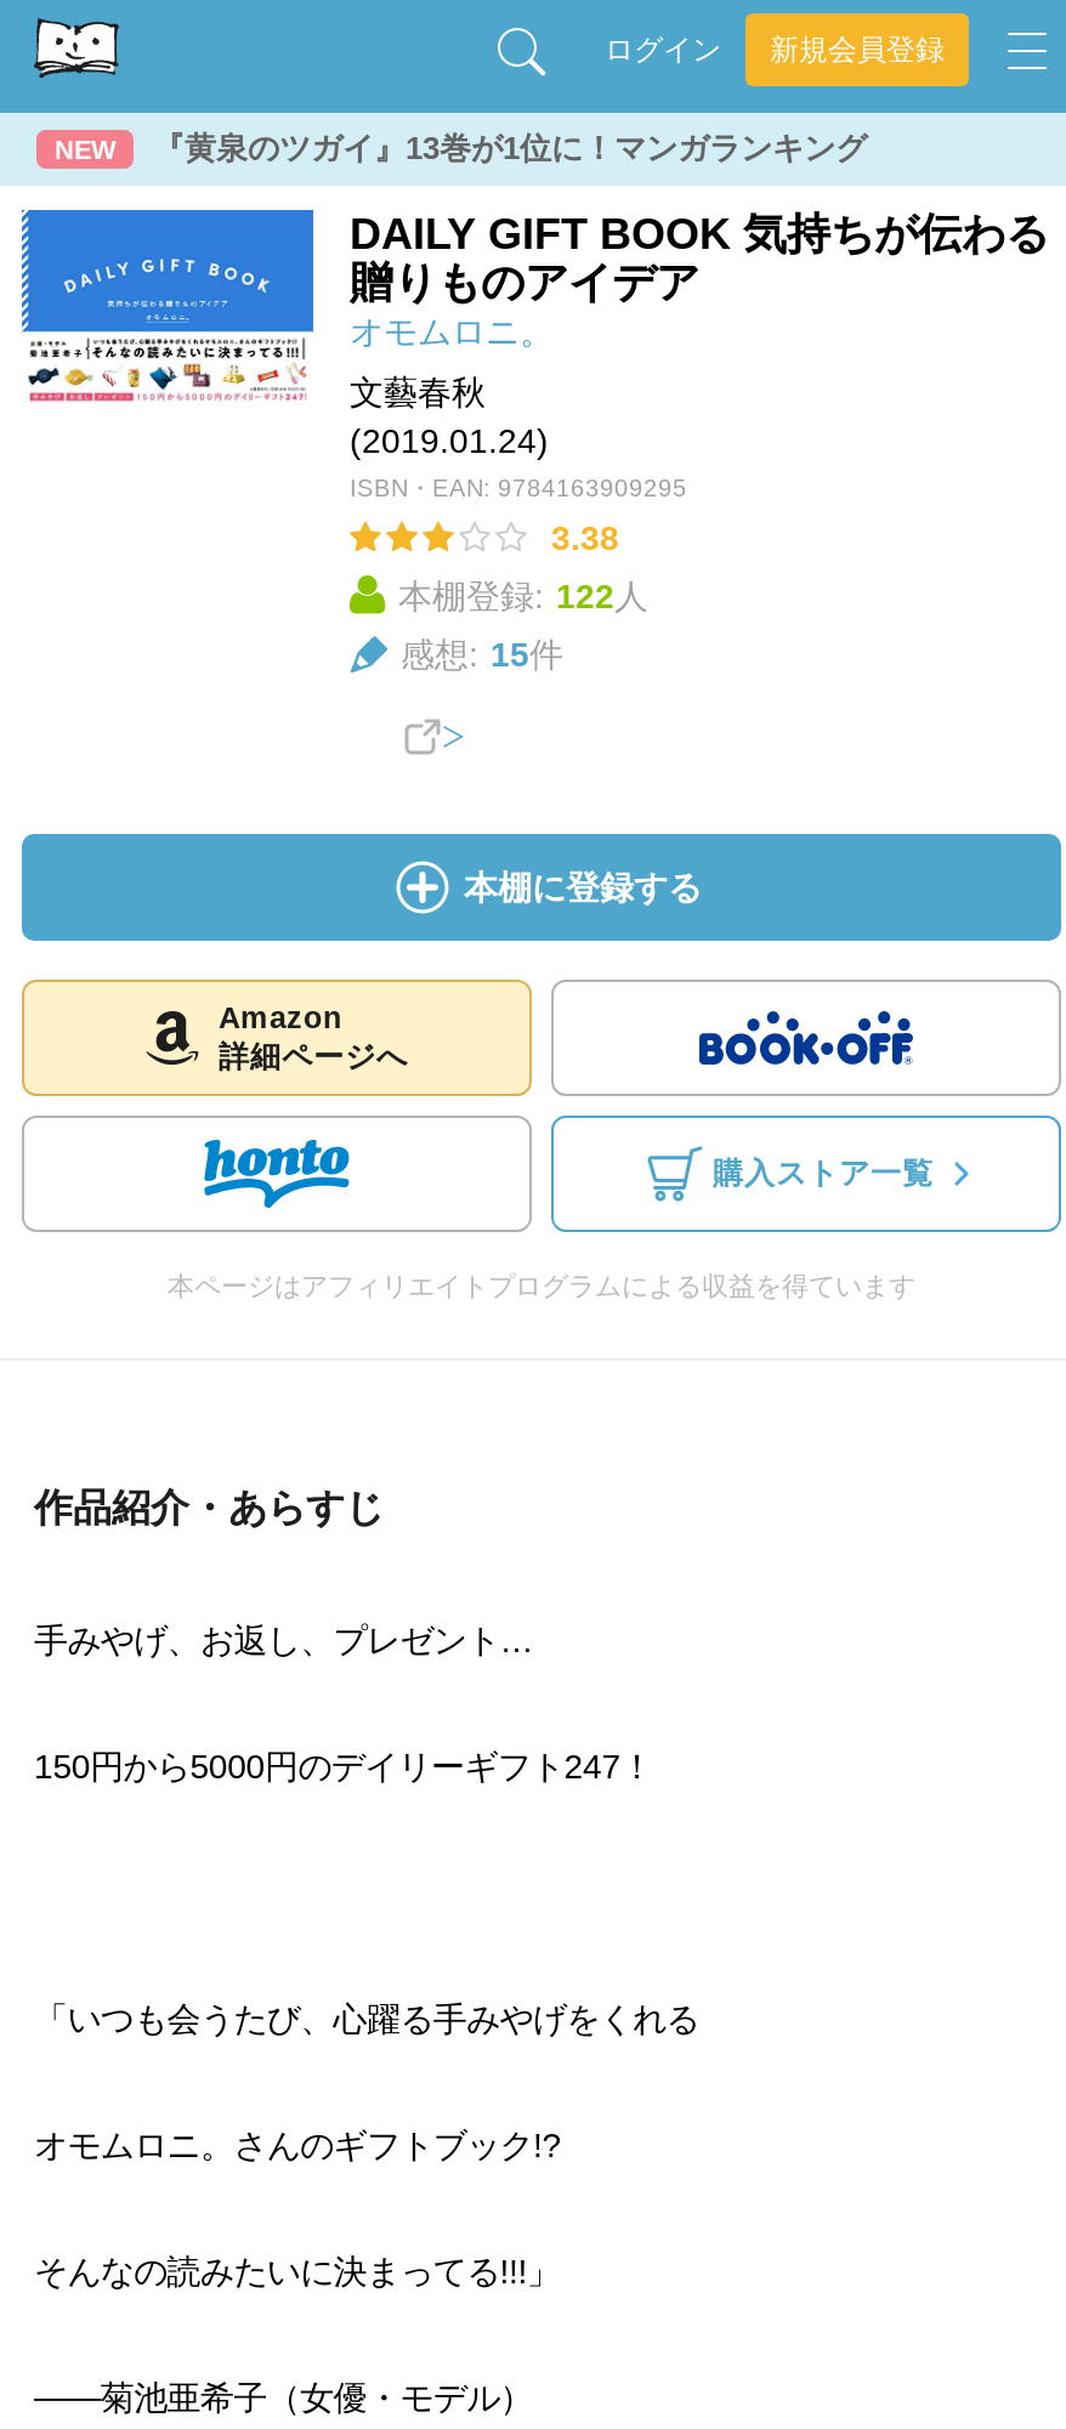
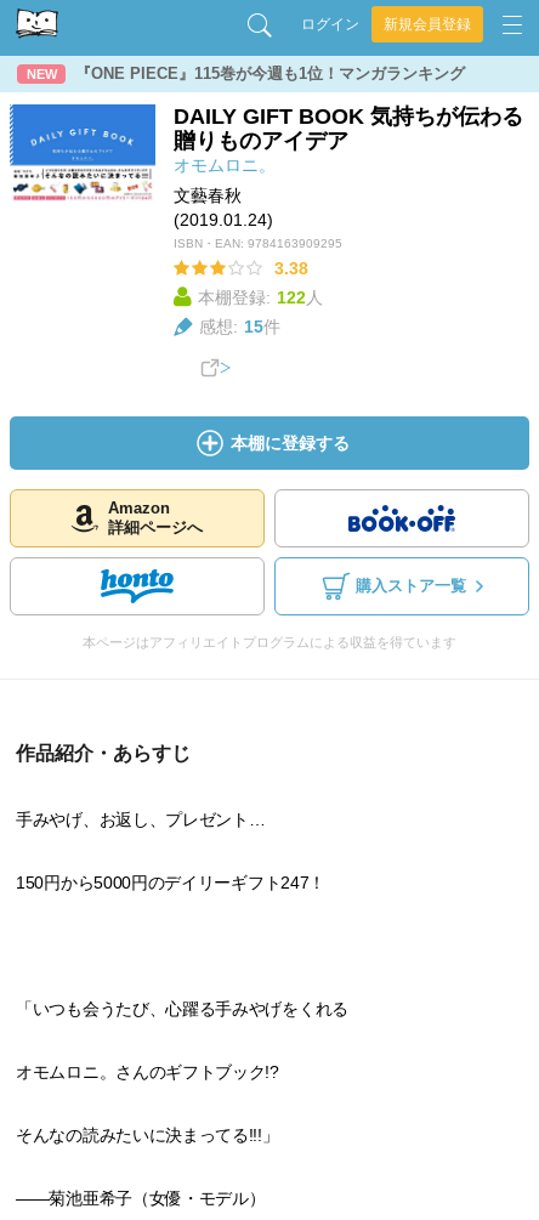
[153,130,867,166] 『黄泉のツガイ』13巻が1位に！マンガランキング -> [75,64,465,83] 『ONE PIECE』115巻が今週も1位！マンガランキング

